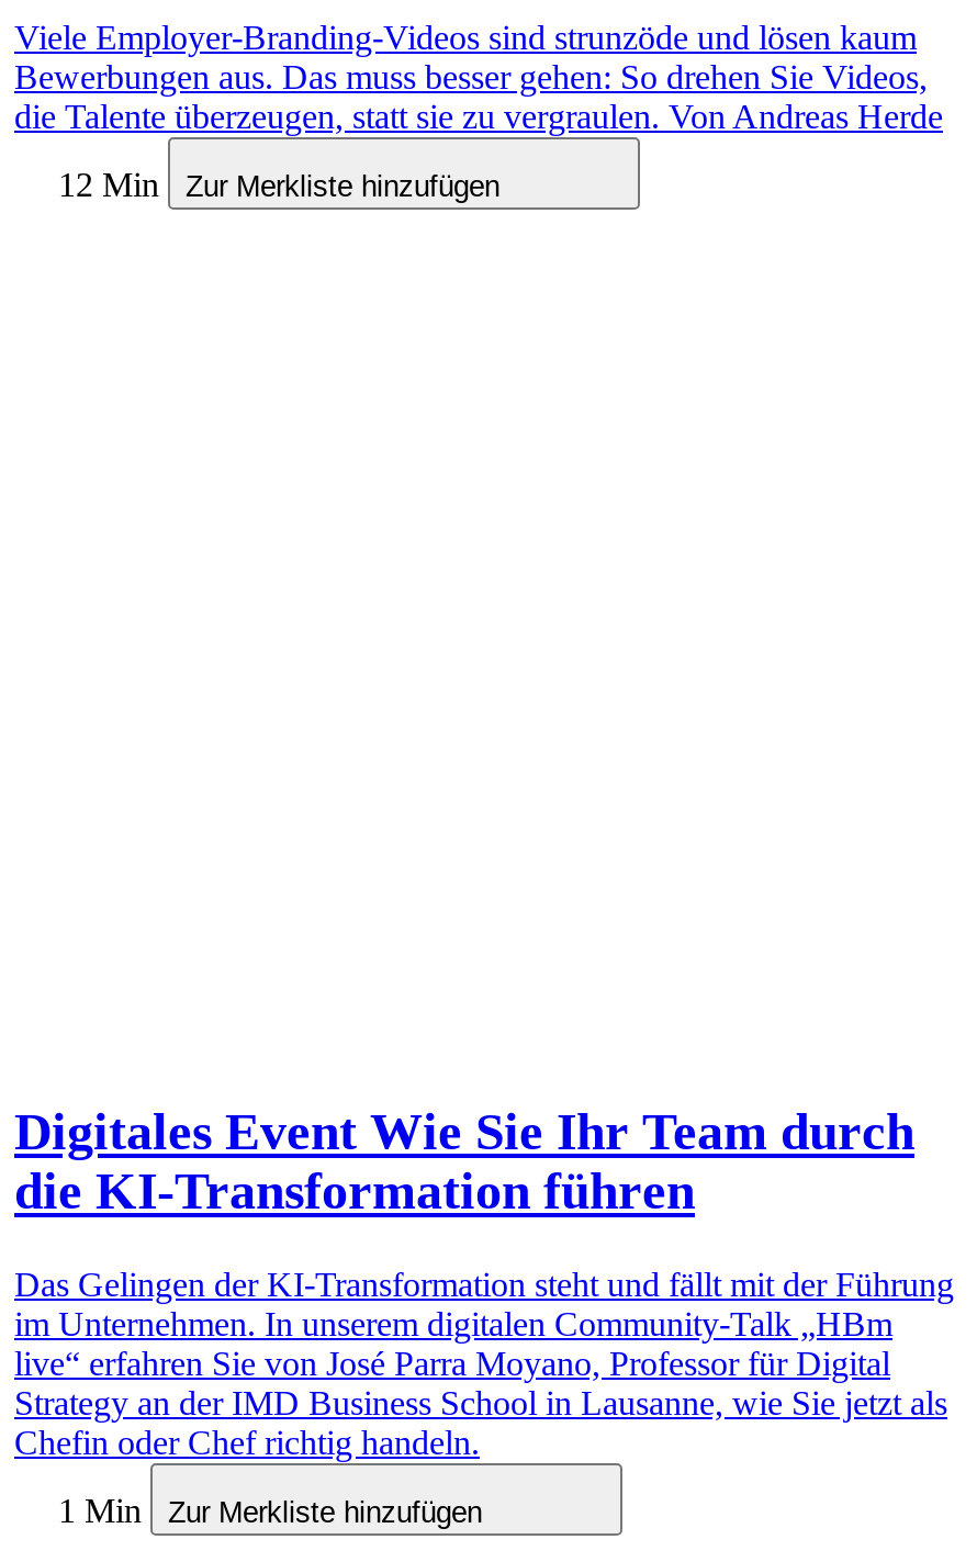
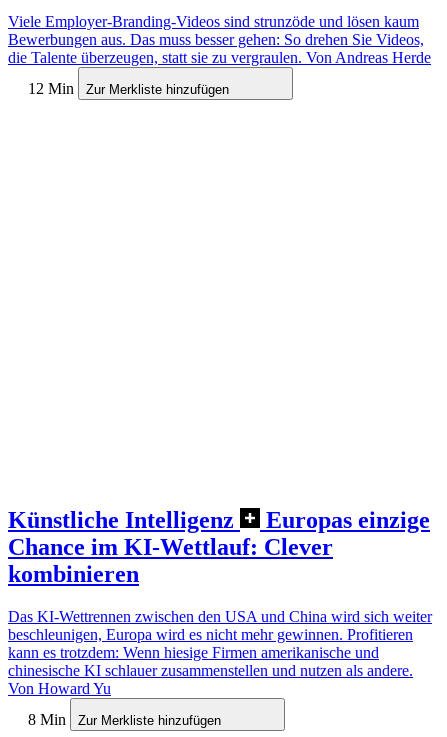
[14,1104,914,1220] Digitales Event Wie Sie Ihr Team durch | die KI-Transformation führen -> [8,507,430,587] Künstliche Intelligenz | Europas einzige | Chance im KI-Wettlauf: Clever | kombinieren
[14,1266,954,1461] Das Gelingen der KI-Transformation steht und fällt mit der Führung | im Unternehmen. In unserem digitalen Community-Talk „HBm | live“ erfahren Sie von José Parra Moyano, Professor für Digital | Strategy an der IMD Business School in Lausanne, wie Sie jetzt als | Chefin oder Chef richtig handeln. -> [8,608,432,697] Das KI-Wettrennen zwischen den USA und China wird sich weiter | beschleunigen, Europa wird es nicht mehr gewinnen. Profitieren | kann es trotzdem: Wenn hiesige Firmen amerikanische und | chinesische KI schlauer zusammenstellen und nutzen als andere. | Von Howard Yu
[58,1492,482,1530] 1 Min Zur Merkliste hinzufügen -> [28,711,221,728] 8 Min Zur Merkliste hinzufügen

